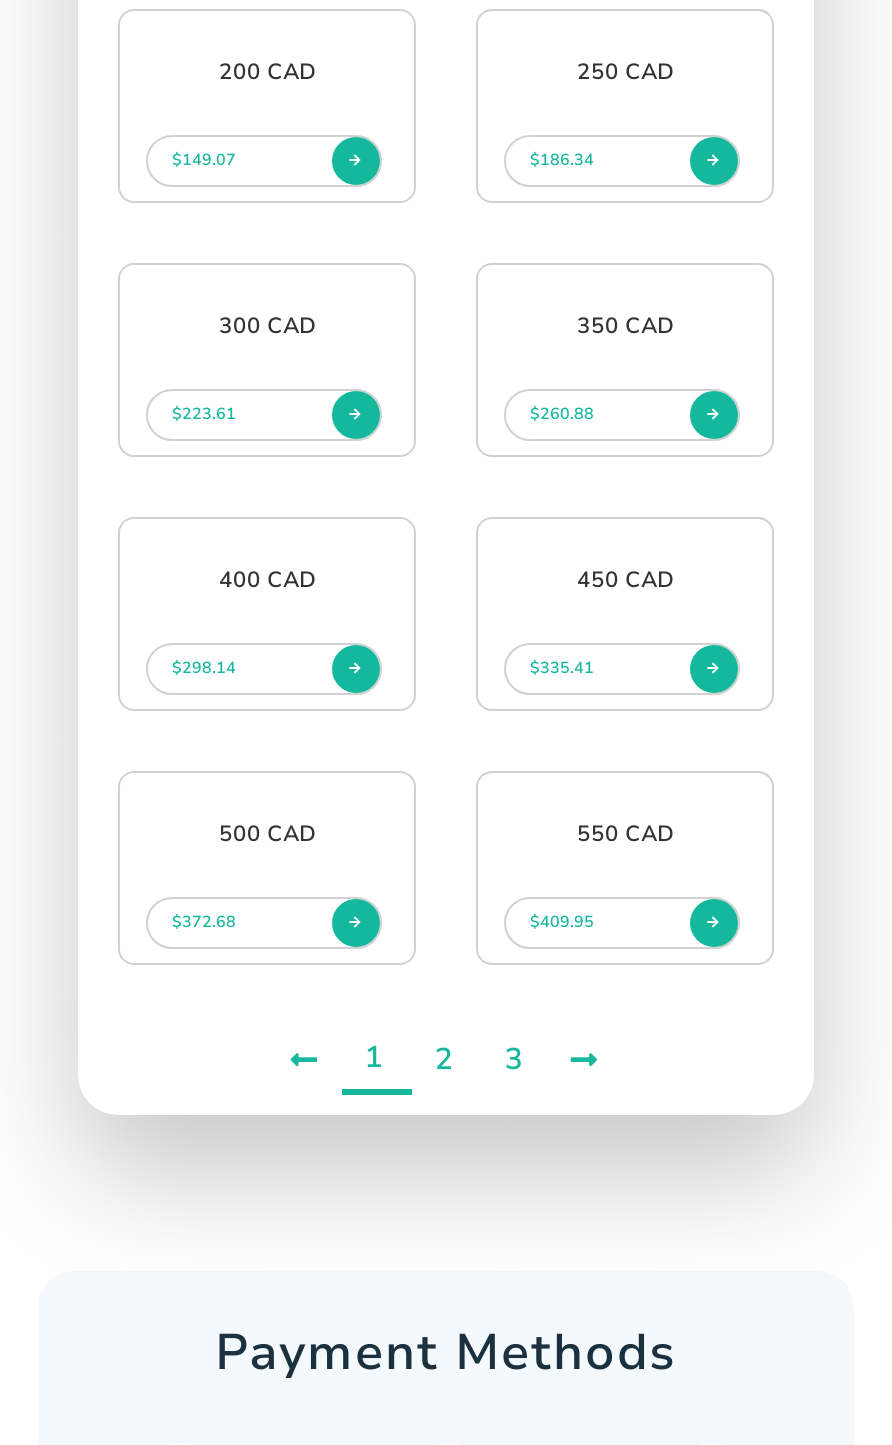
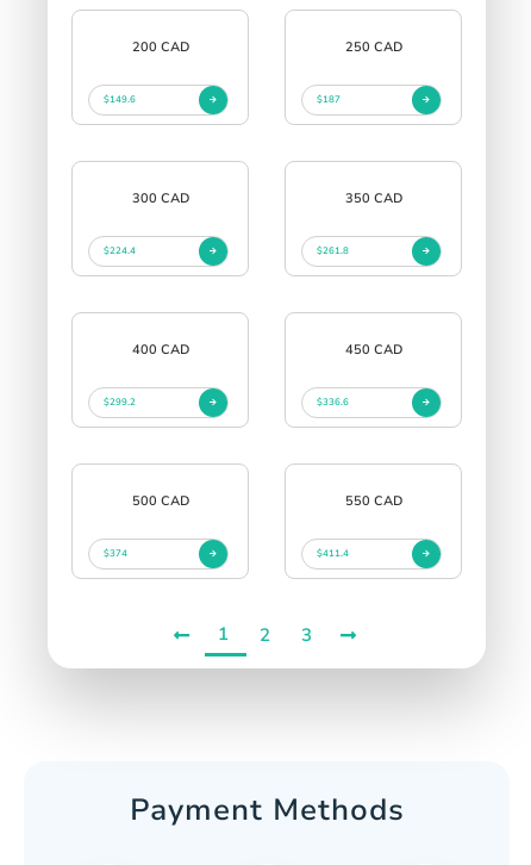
[172,148,236,170] $149.07 -> [104,93,136,106] $149.6
[530,148,594,170] $186.34 -> [317,93,341,106] $187
[172,402,236,424] $223.61 -> [104,244,136,257] $224.4
[530,402,594,424] $260.88 -> [317,244,349,257] $261.8
[172,656,236,678] $298.14 -> [104,395,136,408] $299.2
[530,656,594,678] $335.41 -> [317,395,349,408] $336.6
[172,910,236,932] $372.68 -> [104,547,127,560] $374
[530,910,594,932] $409.95 -> [317,547,349,560] $411.4

